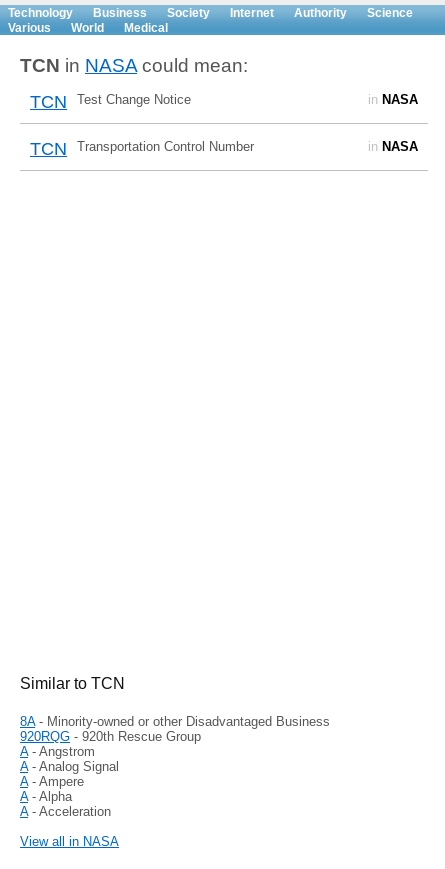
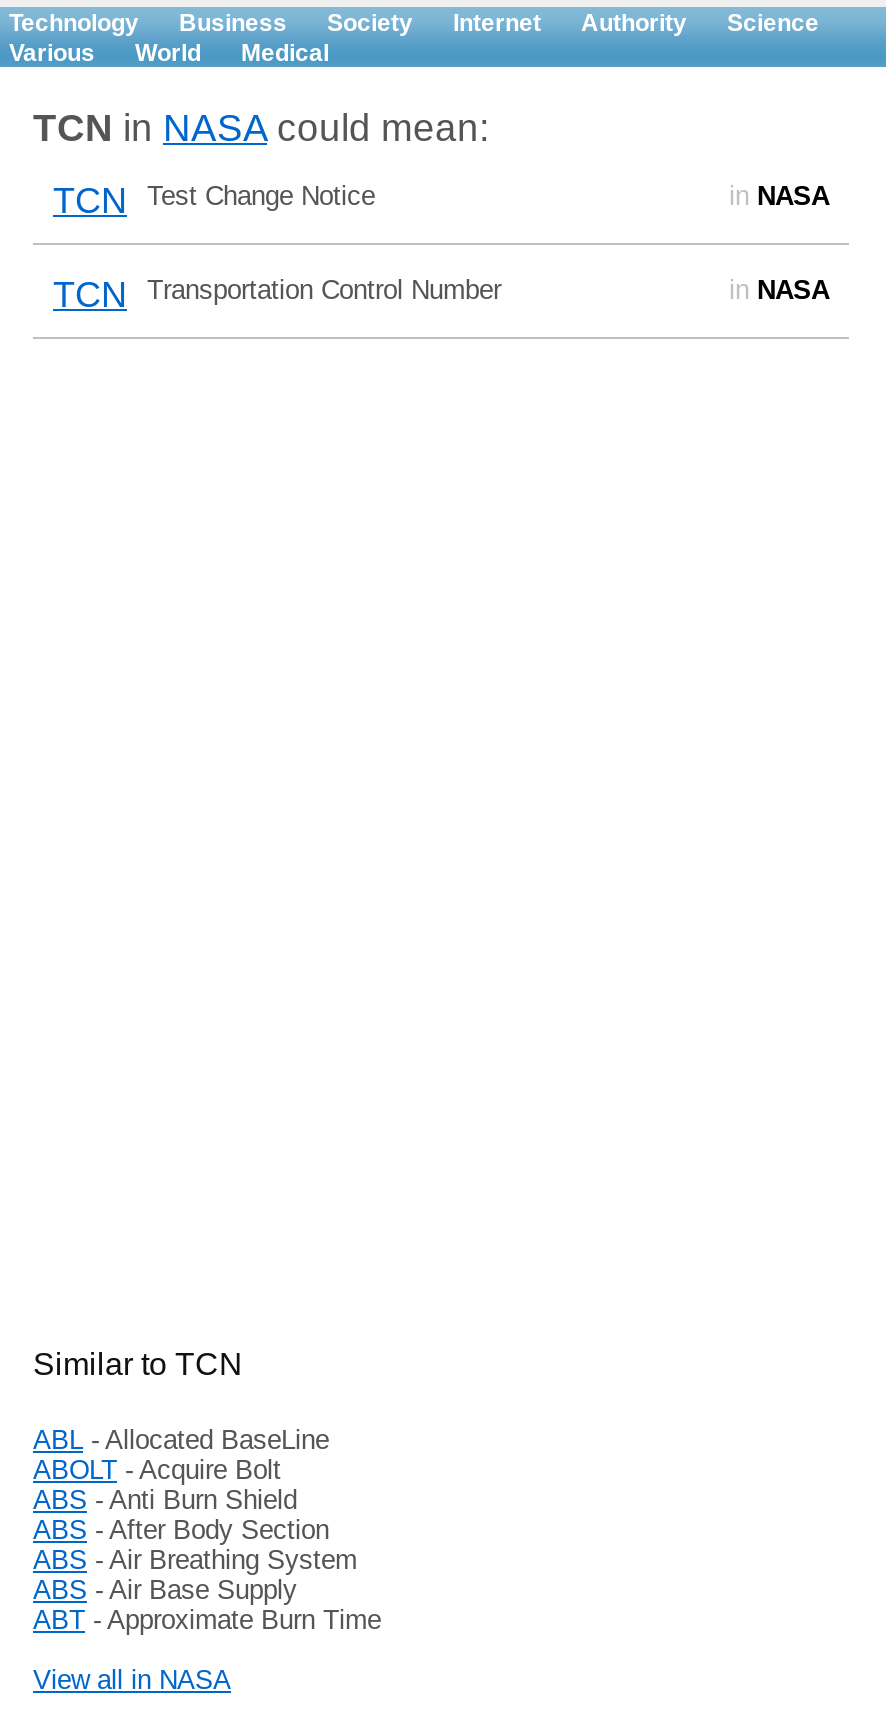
[20,714,330,819] 8A - Minority-owned or other Disadvantaged Business | 920RQG - 920th Rescue Group | A - Angstrom | A - Analog Signal | A - Ampere | A - Alpha | A - Acceleration -> [33,1425,381,1635] ABL - Allocated BaseLine | ABOLT - Acquire Bolt | ABS - Anti Burn Shield | ABS - After Body Section | ABS - Air Breathing System | ABS - Air Base Supply | ABT - Approximate Burn Time

